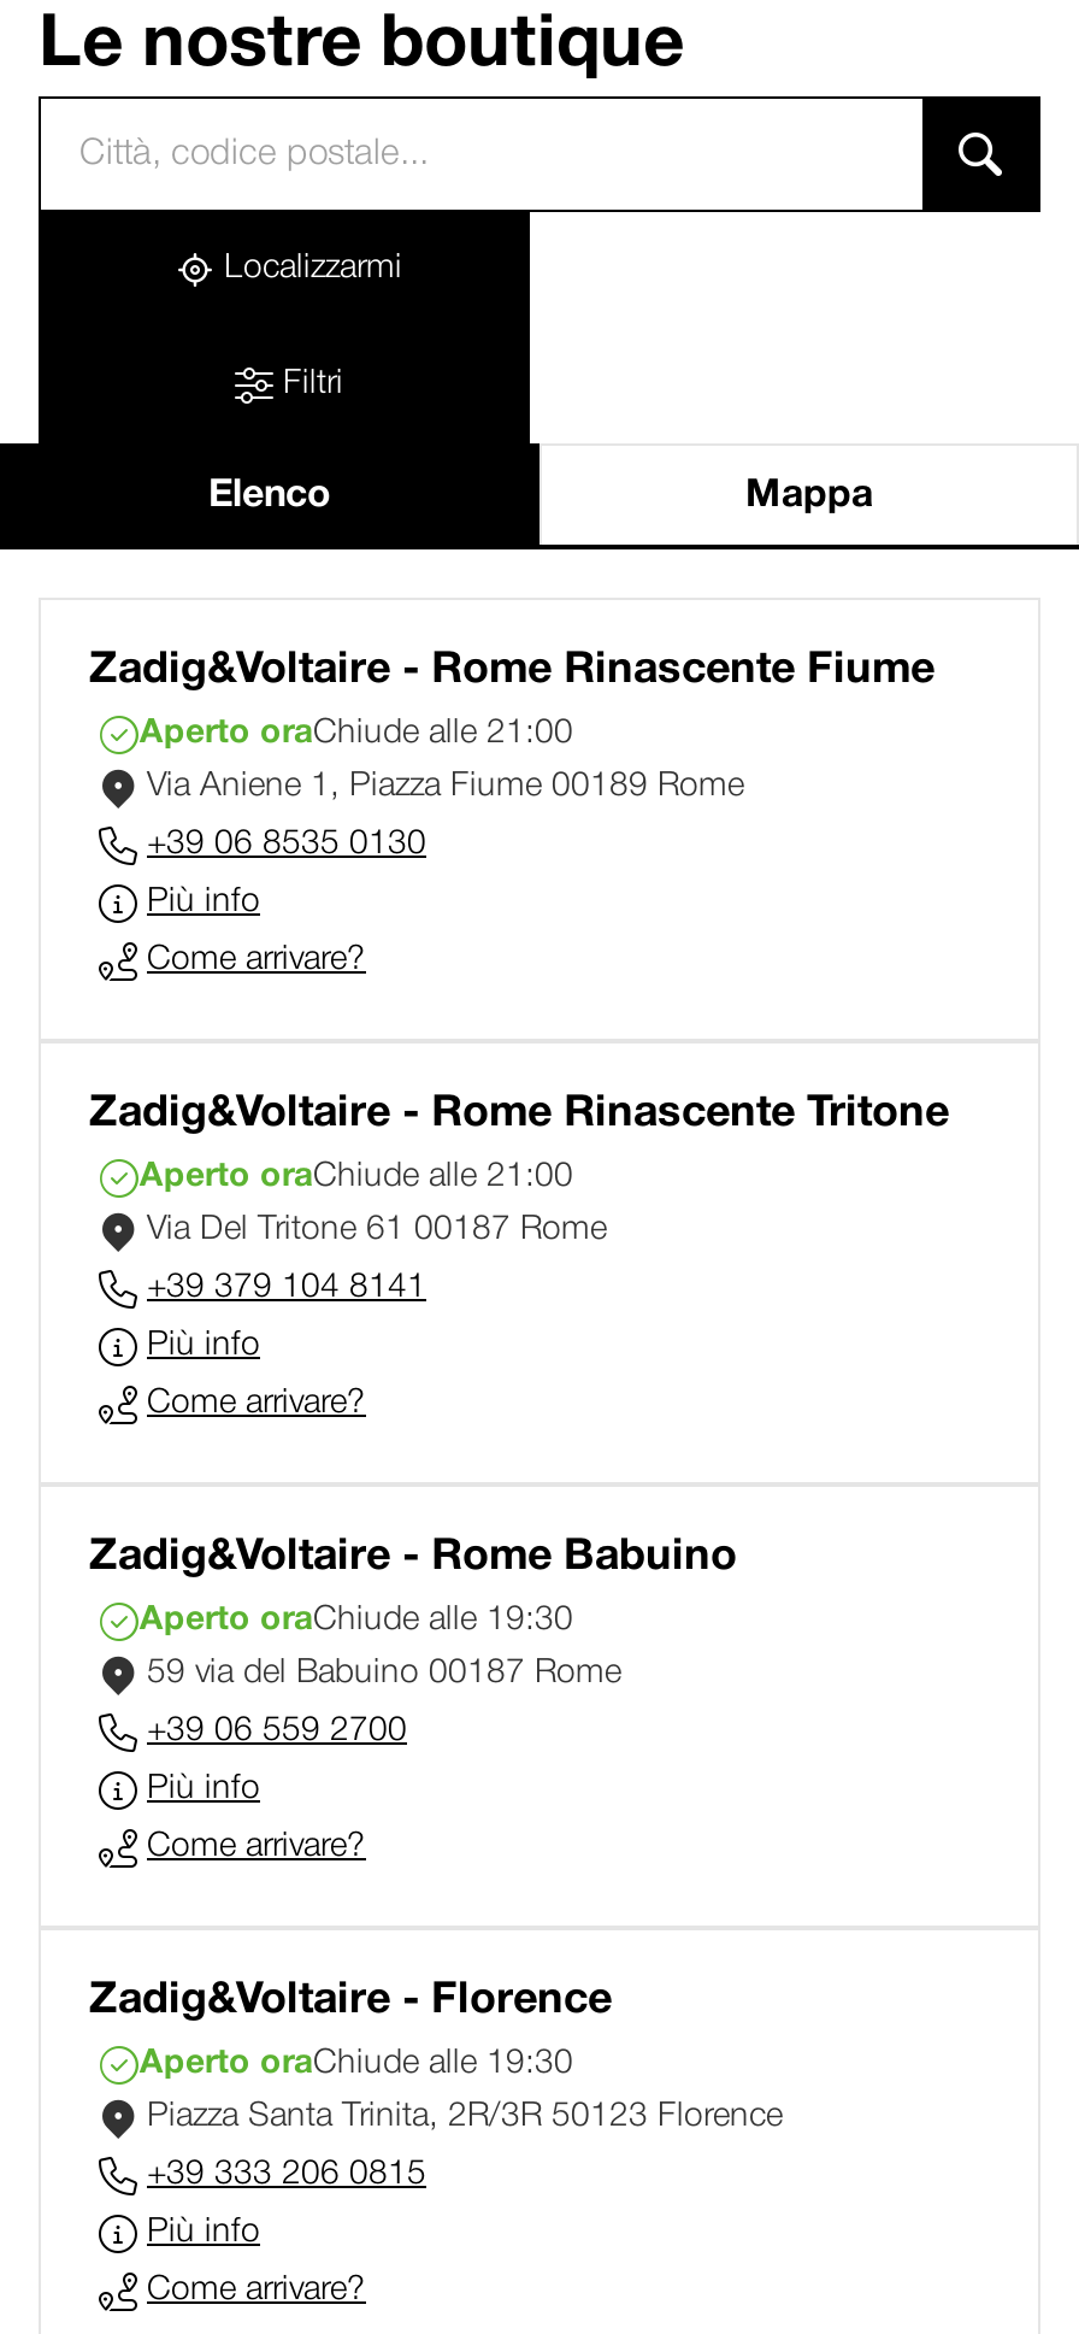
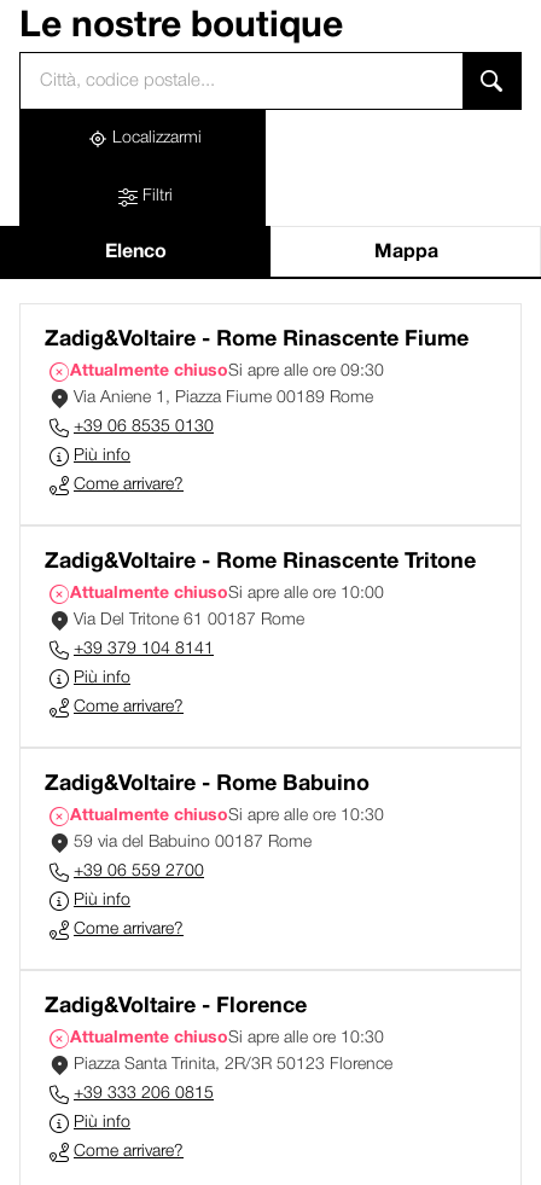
[140,718,573,749] Aperto oraChiude alle 21:00 -> [70,364,384,379] Attualmente chiusoSi apre alle ore 09:30
[140,1162,573,1193] Aperto oraChiude alle 21:00 -> [70,586,384,602] Attualmente chiusoSi apre alle ore 10:00
[140,1605,573,1636] Aperto oraChiude alle 19:30 -> [70,808,384,824] Attualmente chiusoSi apre alle ore 10:30
[140,2048,573,2080] Aperto oraChiude alle 19:30 -> [70,1030,384,1046] Attualmente chiusoSi apre alle ore 10:30

